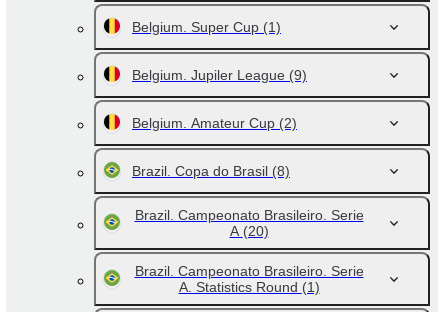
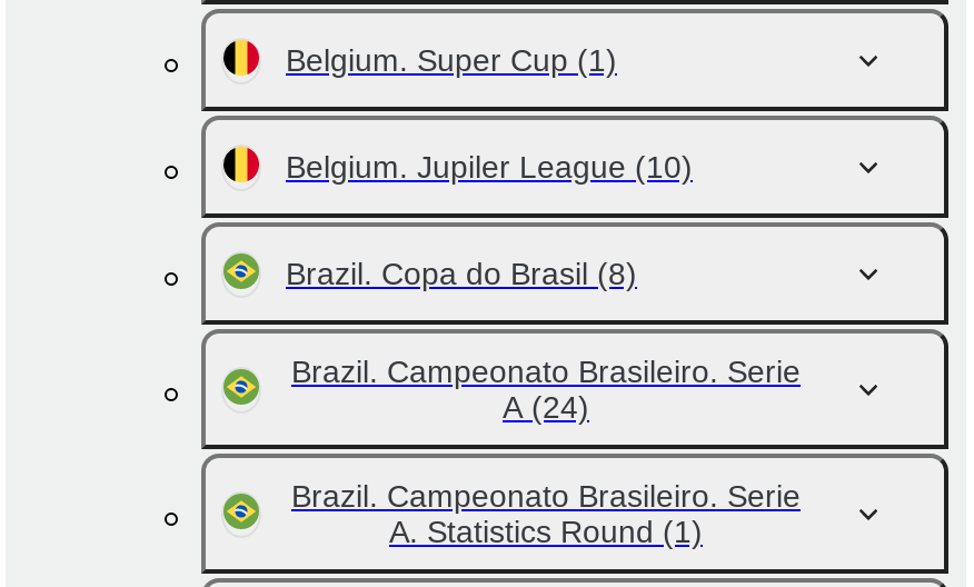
[132,67,307,131] Belgium. Jupiler League (9) | Belgium. Amateur Cup (2) -> [286,149,693,185] Belgium. Jupiler League (10)
[229,223,268,239] A (20) -> [503,389,589,425] A (24)

